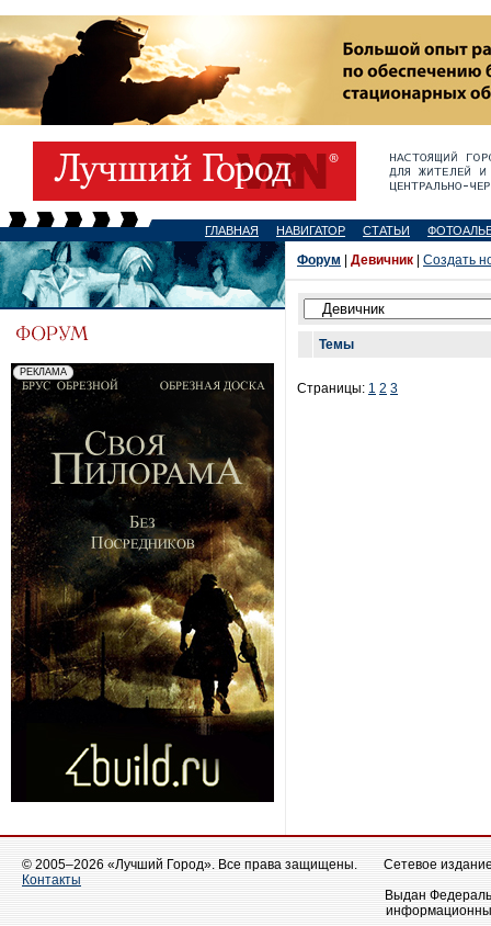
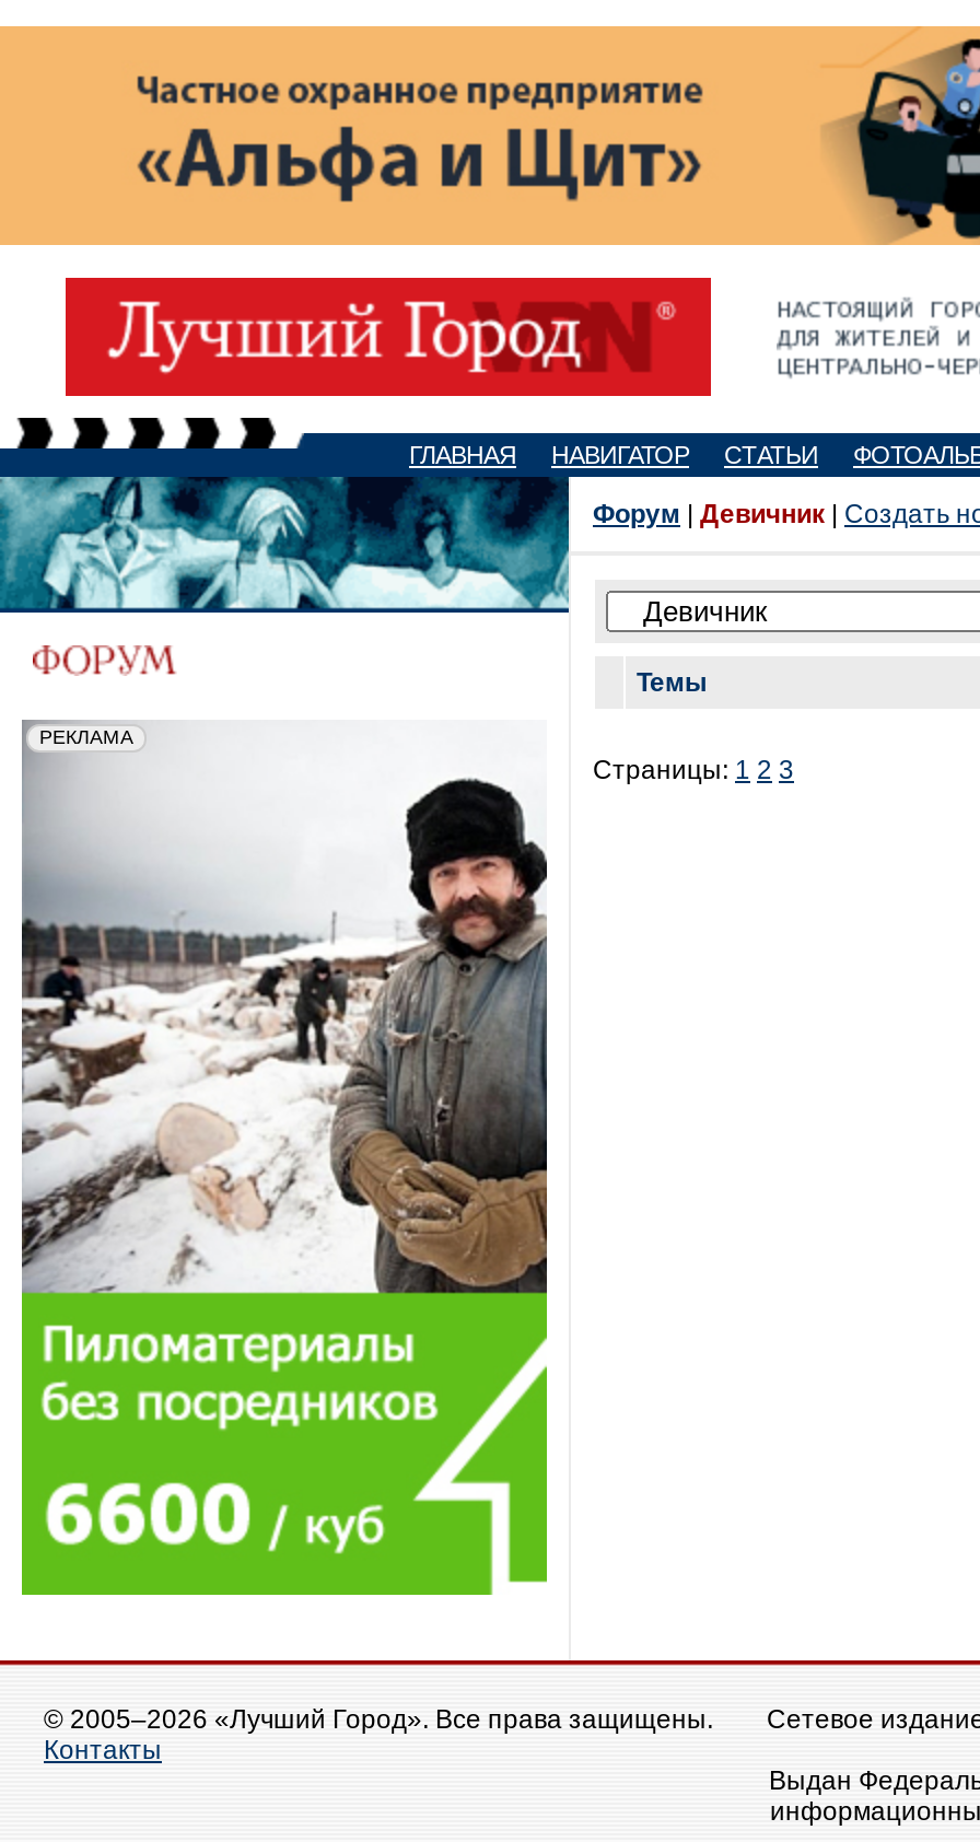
[3,15,488,126] [image] -> [7,24,973,245] [image]
[10,362,275,803] [image] -> [20,720,549,1597] [image]

